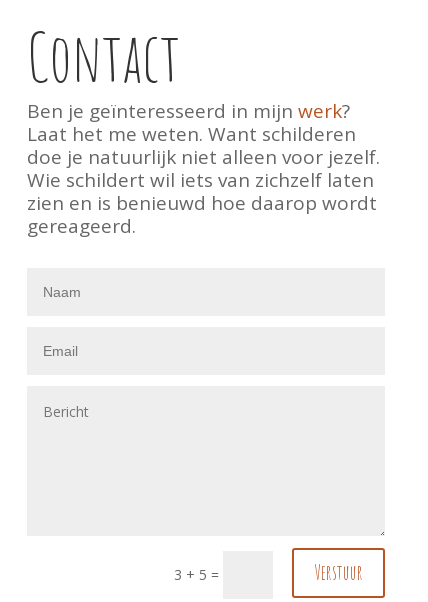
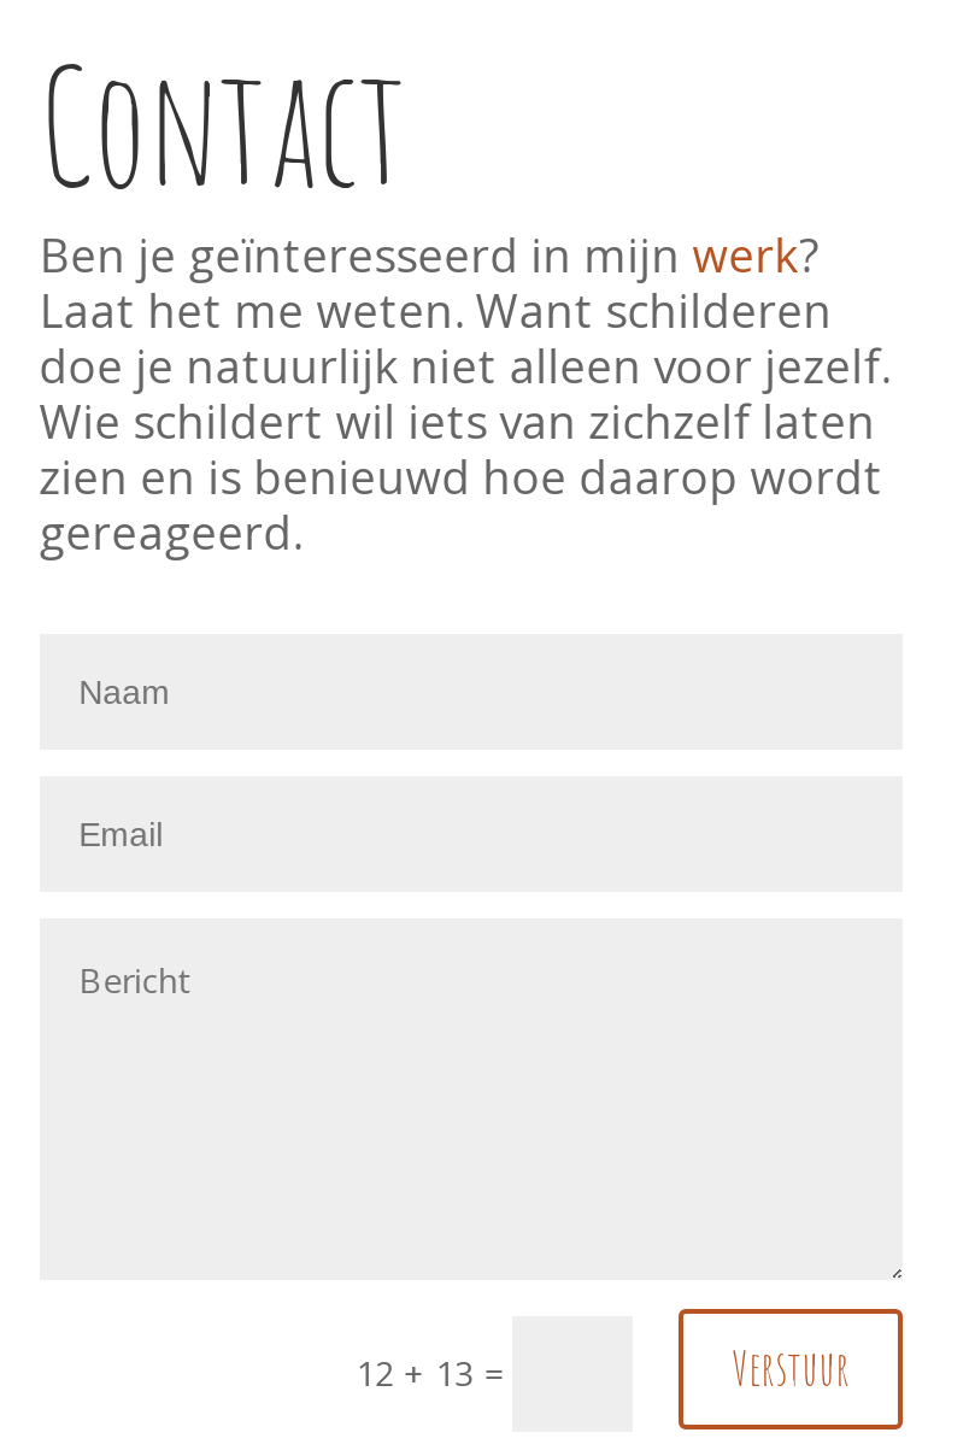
[174,565,223,584] 3 + 5 = -> [356,1349,513,1395] 12 + 13 =

